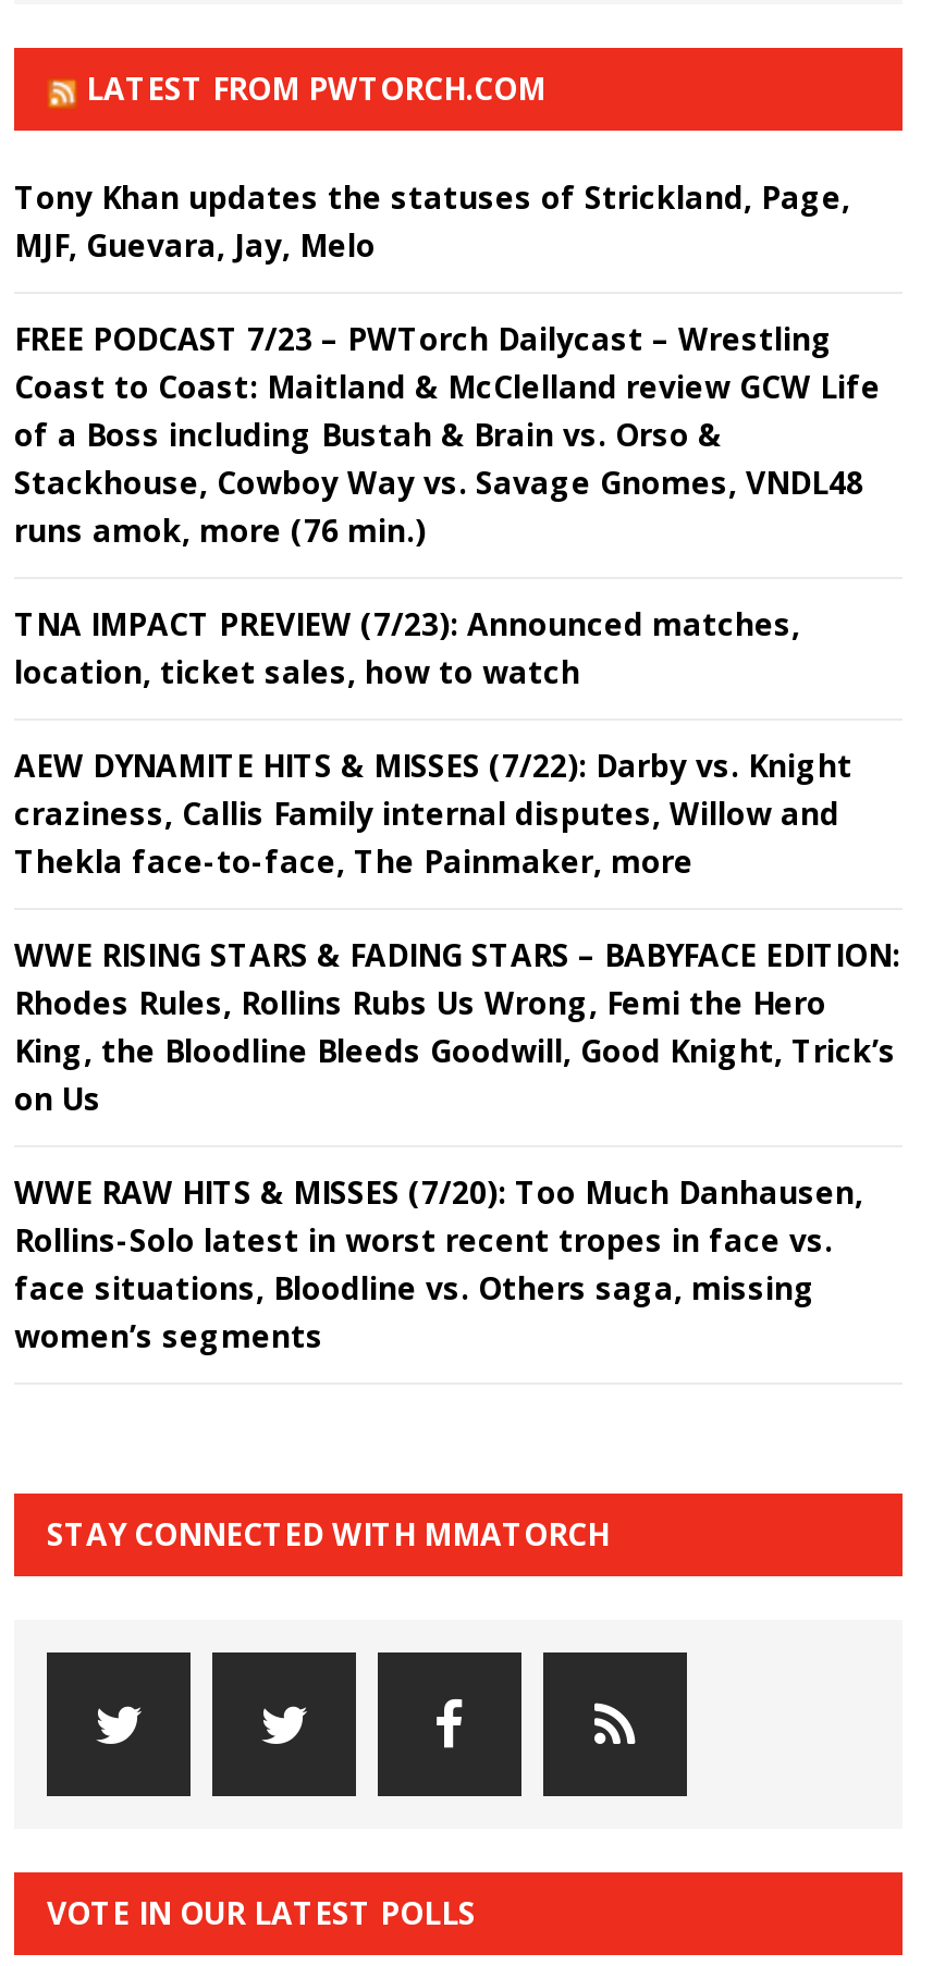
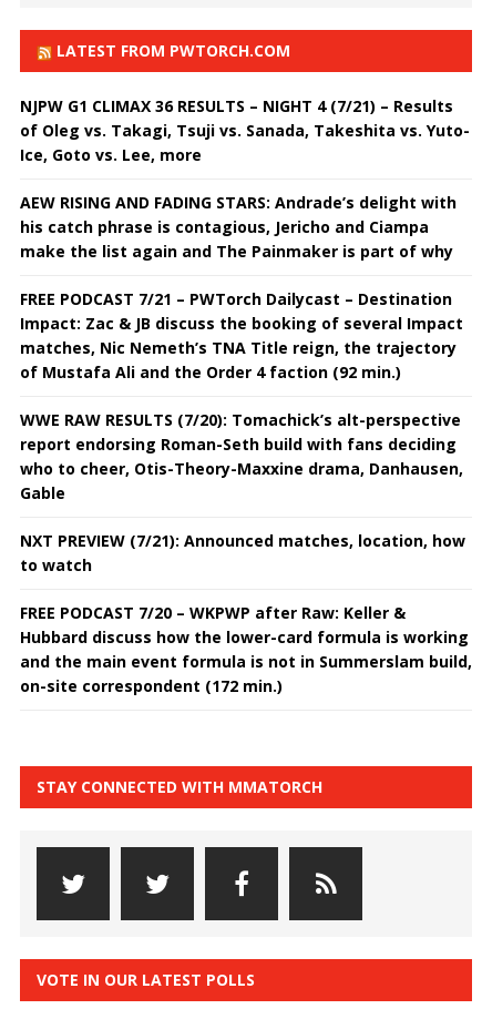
[14,175,850,265] Tony Khan updates the statuses of Strickland, Page, | MJF, Guevara, Jay, Melo -> [20,95,470,165] NJPW G1 CLIMAX 36 RESULTS – NIGHT 4 (7/21) – Results | of Oleg vs. Takagi, Tsuji vs. Sanada, Takeshita vs. Yuto- | Ice, Goto vs. Lee, more
[14,317,881,550] FREE PODCAST 7/23 – PWTorch Dailycast – Wrestling | Coast to Coast: Maitland & McClelland review GCW Life | of a Boss including Bustah & Brain vs. Orso & | Stackhouse, Cowboy Way vs. Savage Gnomes, VNDL48 | runs amok, more (76 min.) -> [20,191,457,261] AEW RISING AND FADING STARS: Andrade’s delight with | his catch phrase is contagious, Jericho and Ciampa | make the list again and The Painmaker is part of why
[14,602,800,691] TNA IMPACT PREVIEW (7/23): Announced matches, | location, ticket sales, how to watch -> [20,288,463,382] FREE PODCAST 7/21 – PWTorch Dailycast – Destination | Impact: Zac & JB discuss the booking of several Impact | matches, Nic Nemeth’s TNA Title reign, the trajectory | of Mustafa Ali and the Order 4 faction (92 min.)
[14,744,852,881] AEW DYNAMITE HITS & MISSES (7/22): Darby vs. Knight | craziness, Callis Family internal disputes, Willow and | Thekla face-to-face, The Painmaker, more -> [20,409,463,503] WWE RAW RESULTS (7/20): Tomachick’s alt-perspective | report endorsing Roman-Seth build with fans deciding | who to cheer, Otis-Theory-Maxxine drama, Danhausen, | Gable
[14,933,900,1118] WWE RISING STARS & FADING STARS – BABYFACE EDITION: | Rhodes Rules, Rollins Rubs Us Wrong, Femi the Hero | King, the Bloodline Bleeds Goodwill, Good Knight, Trick’s | on Us -> [20,529,465,575] NXT PREVIEW (7/21): Announced matches, location, how | to watch
[14,1170,863,1355] WWE RAW HITS & MISSES (7/20): Too Much Danhausen, | Rollins-Solo latest in worst recent tropes in face vs. | face situations, Bloodline vs. Others saga, missing | women’s segments -> [20,602,472,696] FREE PODCAST 7/20 – WKPWP after Raw: Keller & | Hubbard discuss how the lower-card formula is working | and the main event formula is not in Summerslam build, | on-site correspondent (172 min.)

